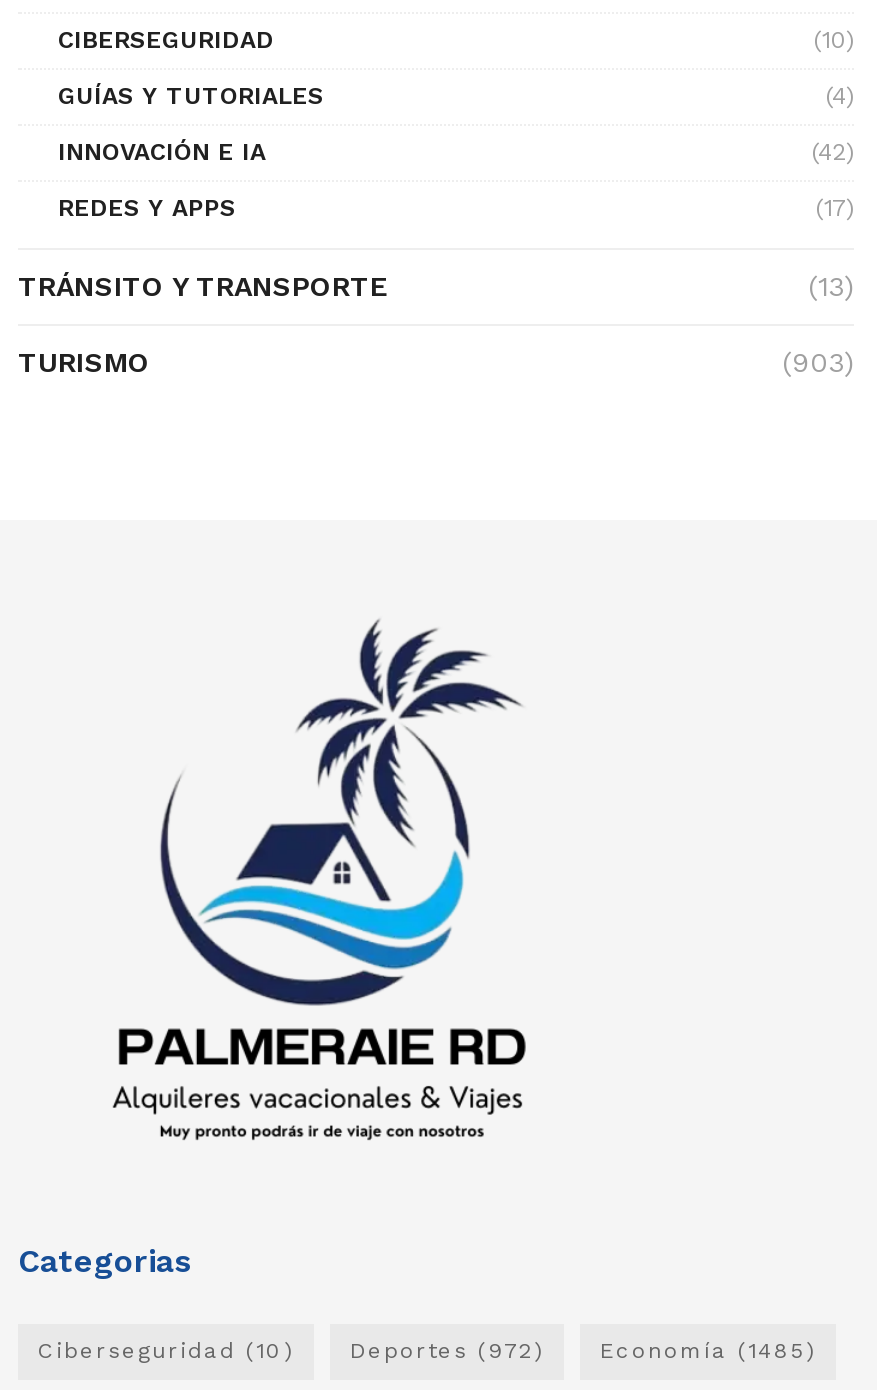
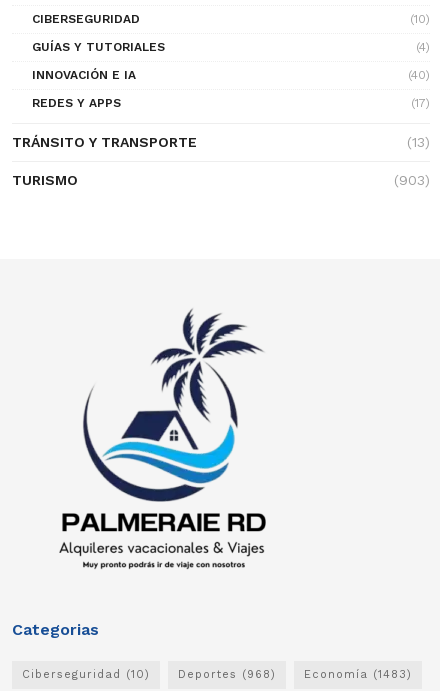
[812,138,854,166] (42) -> [408,68,430,82] (40)
[350,1338,544,1364] Deportes (972) -> [178,668,276,681] Deportes (968)
[600,1338,816,1364] Economía (1485) -> [304,668,412,681] Economía (1483)

